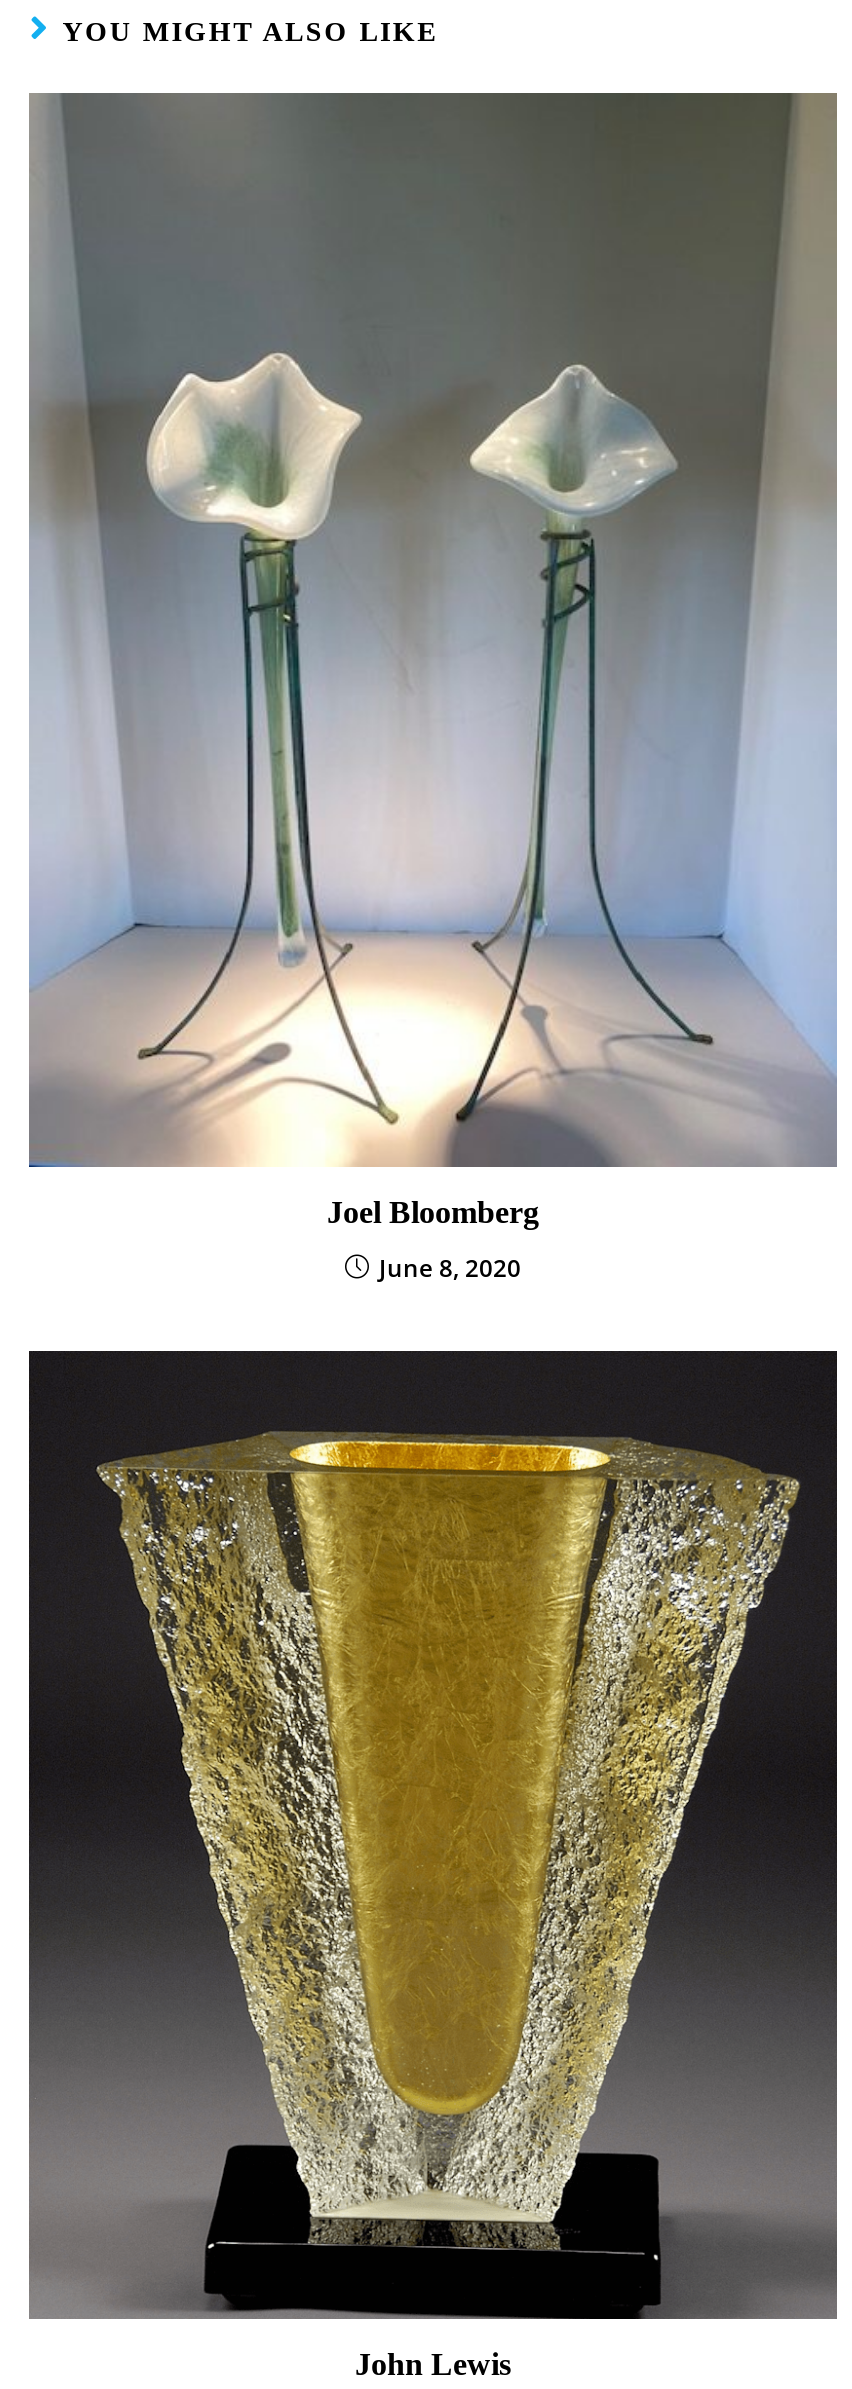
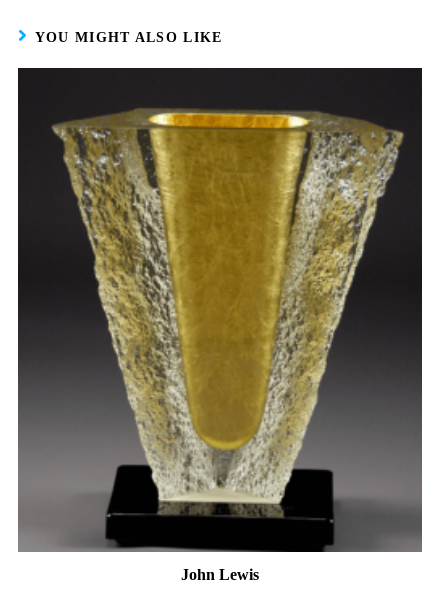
[27,94,839,1285] [image] | Joel Bloomberg | June 8, 2020 -> none

